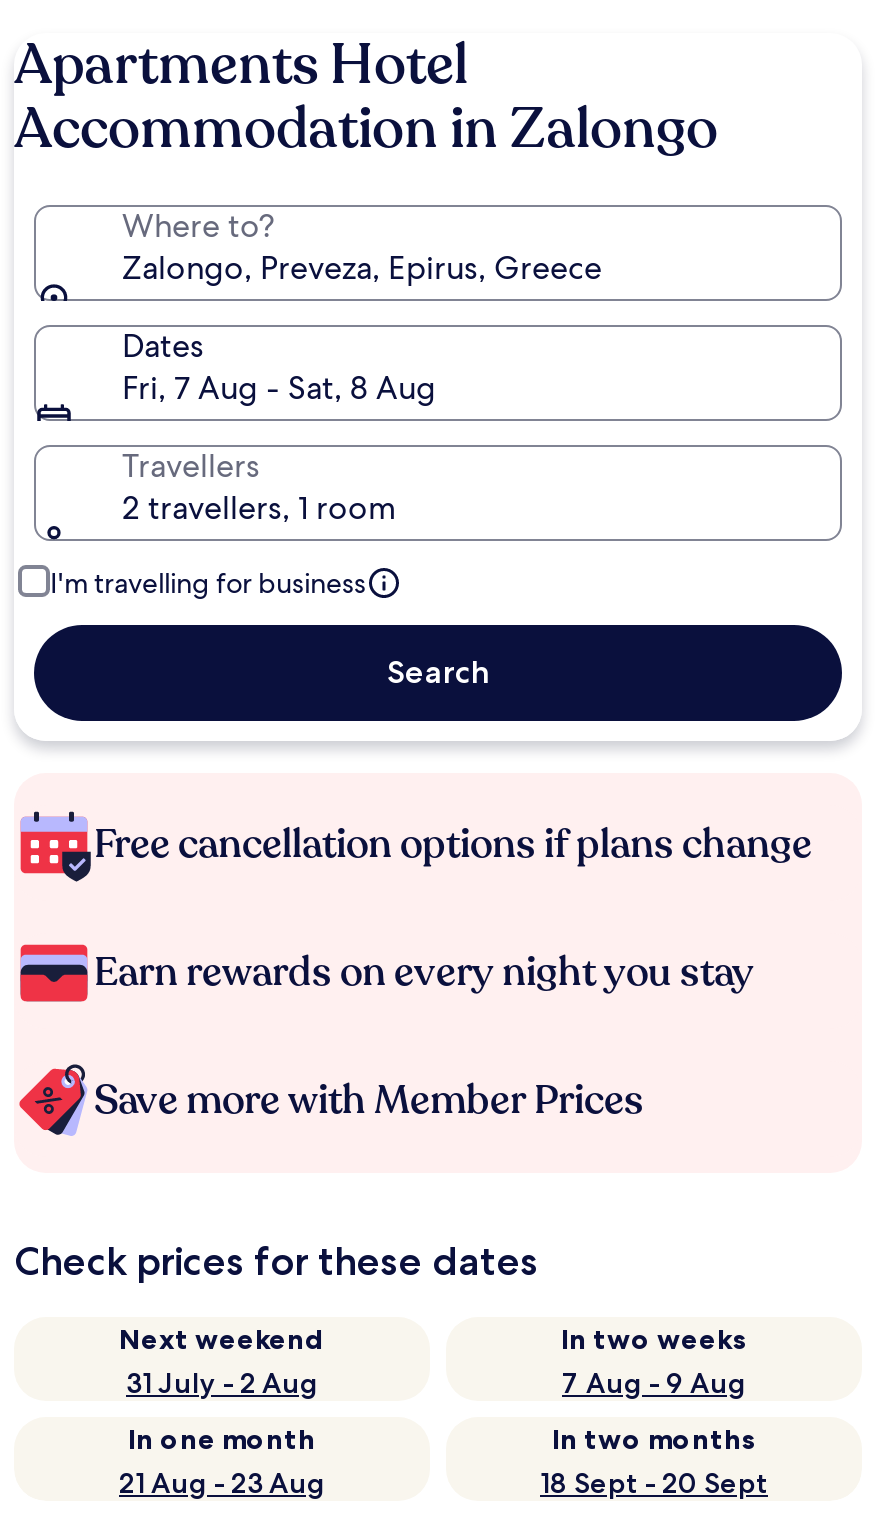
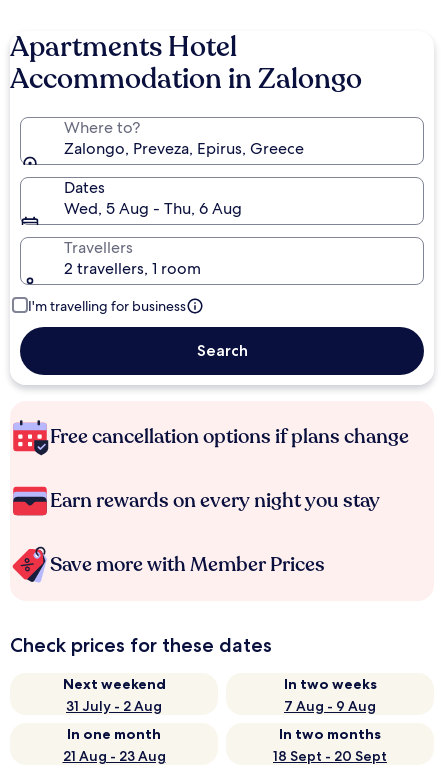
[122,367,436,409] Fri, 7 Aug - Sat, 8 Aug -> [64,198,242,219] Wed, 5 Aug - Thu, 6 Aug

